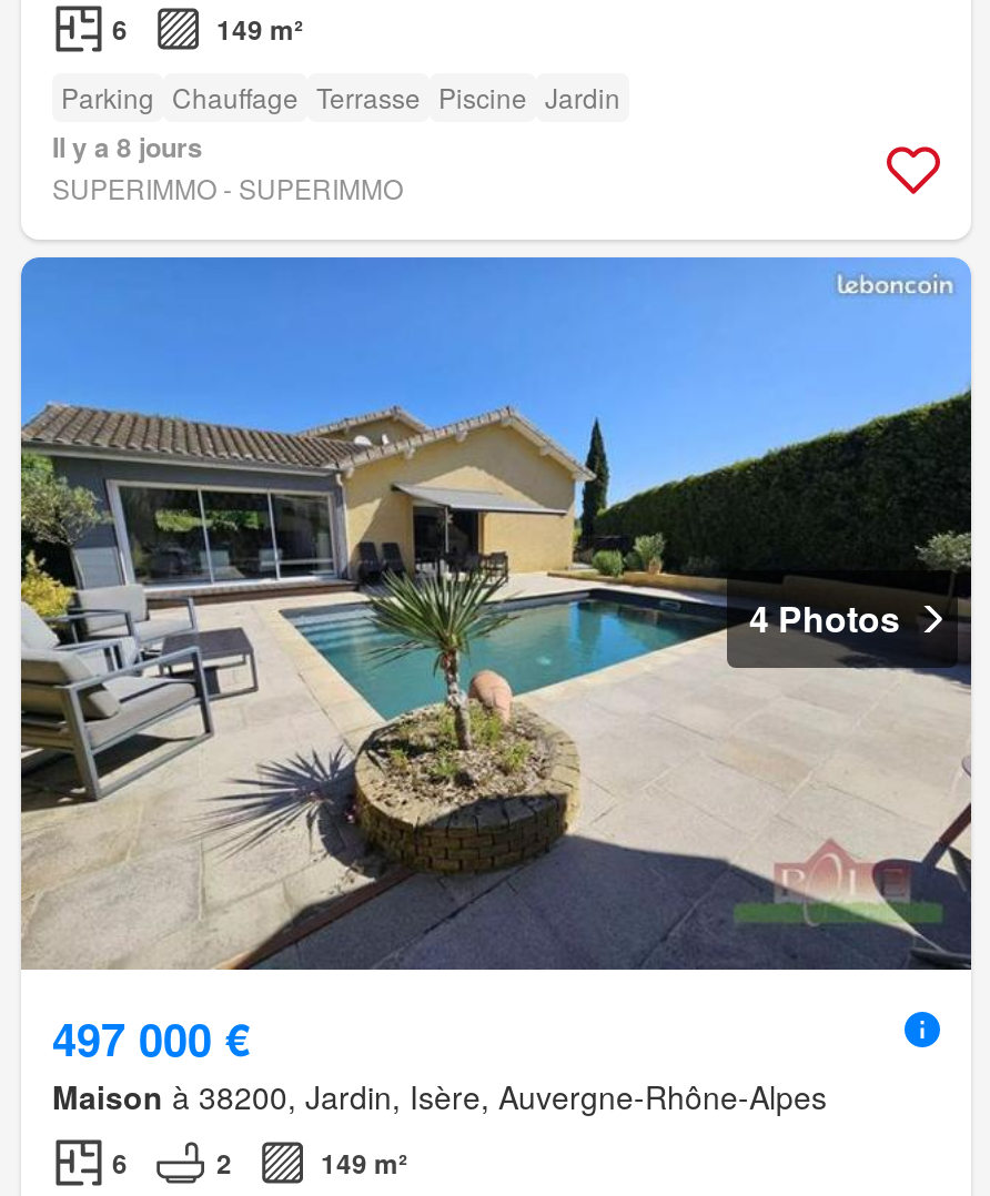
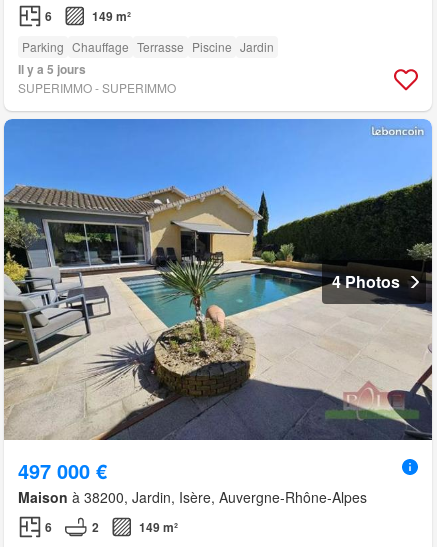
[52,127,203,167] Il y a 8 jours -> [18,60,86,78] Il y a 5 jours

